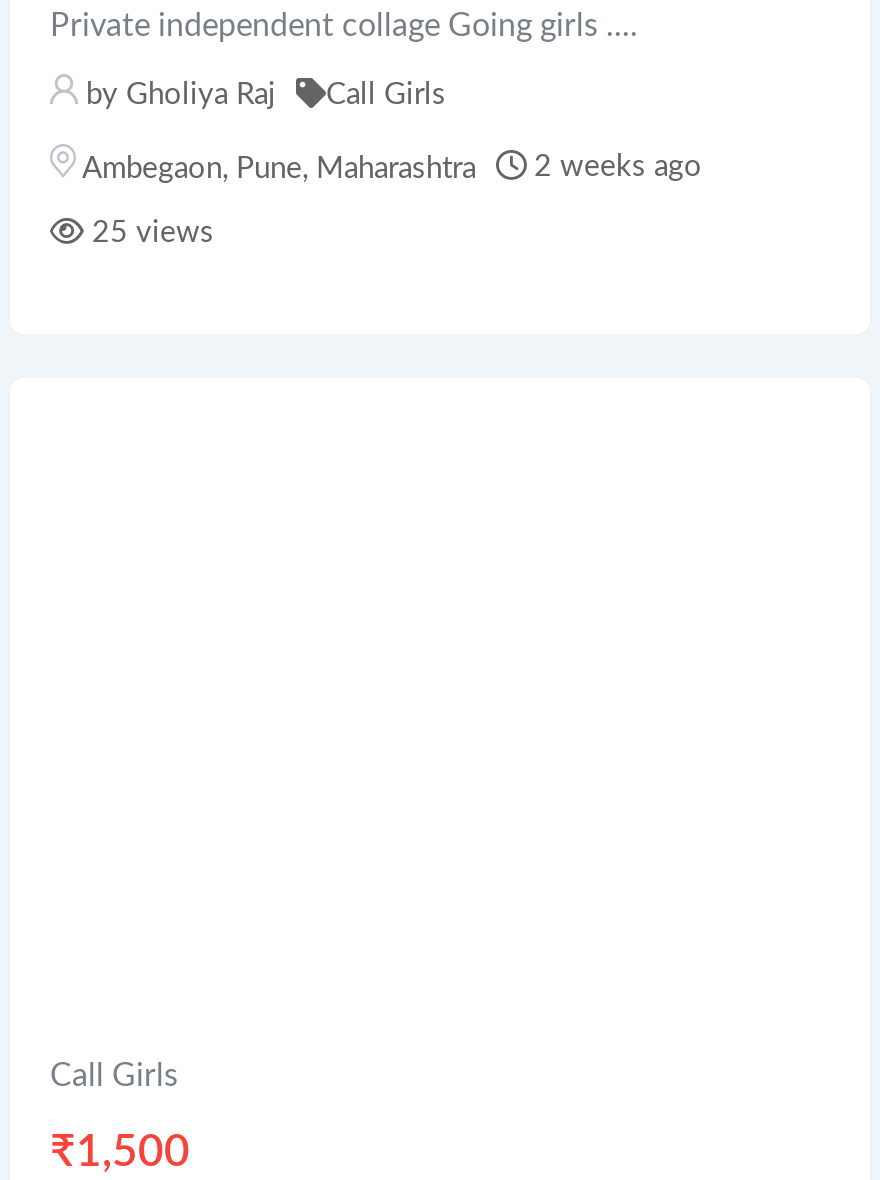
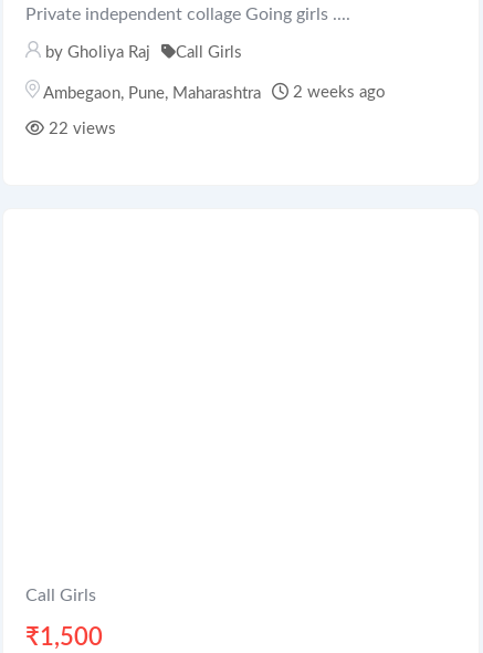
[84,218,214,248] 25 views -> [44,121,116,137] 22 views

